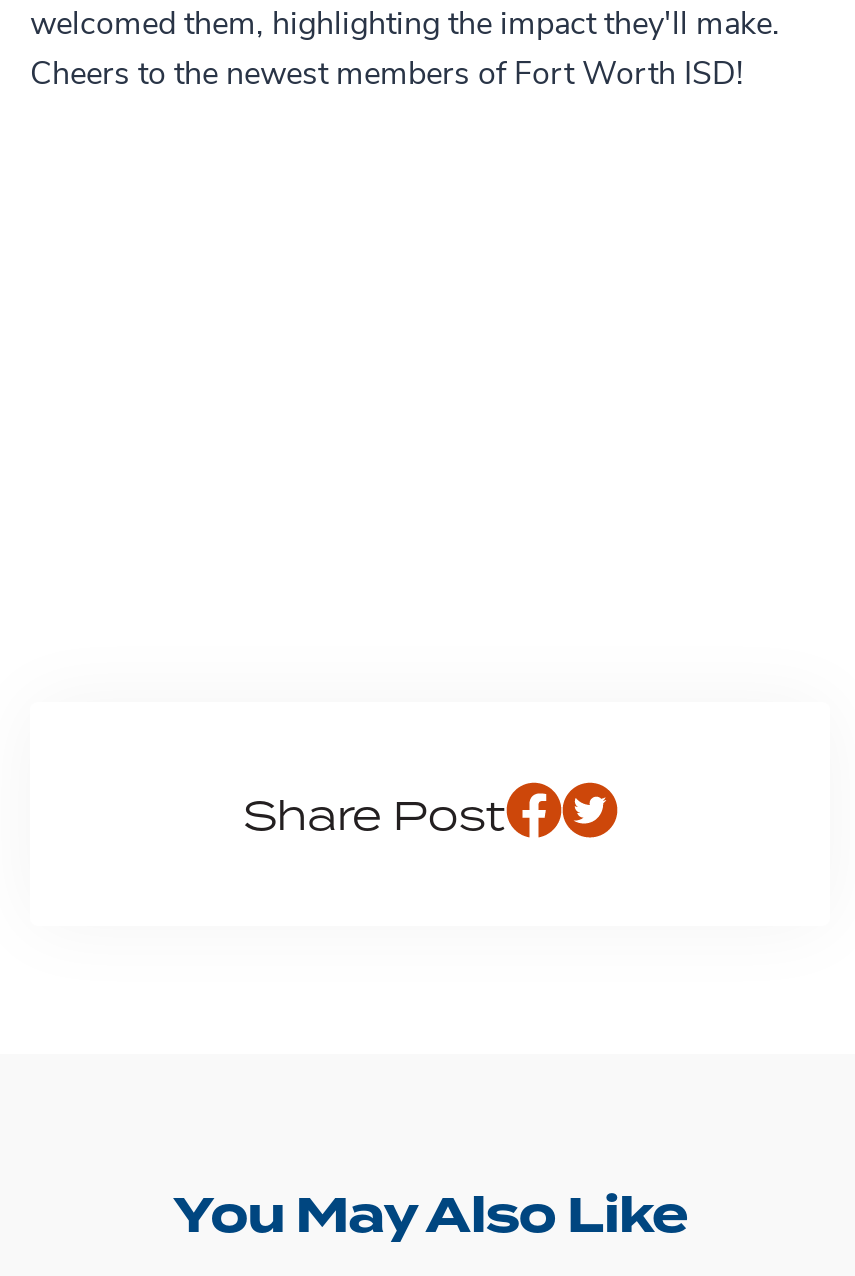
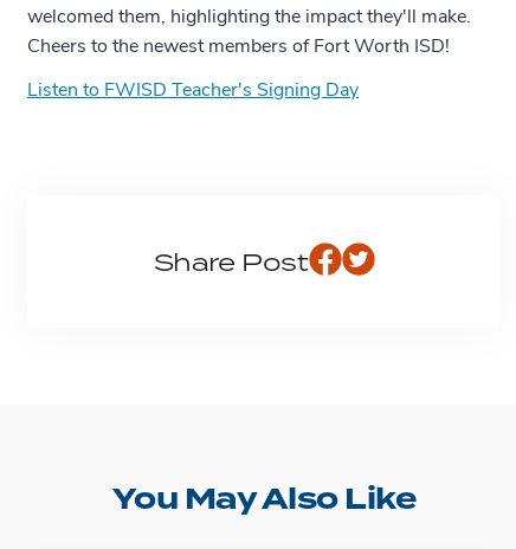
none -> [27,81,359,100] Listen to FWISD Teacher's Signing Day

